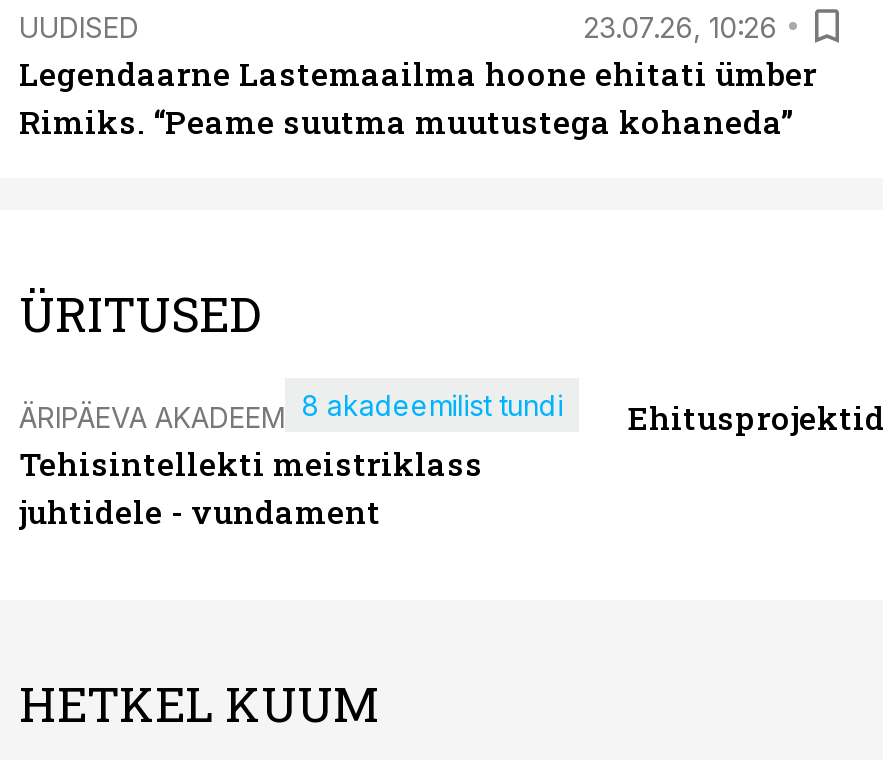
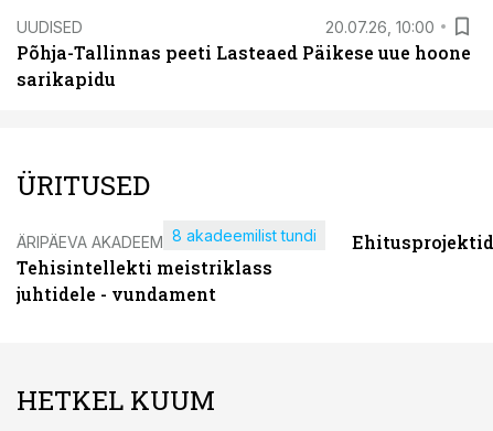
[19,9,817,142] 23.07.26, 10:26 | Legendaarne Lastemaailma hoone ehitati ümber | Rimiks. “Peame suutma muutustega kohaneda” -> [17,17,471,90] 20.07.26, 10:00 | Põhja-Tallinnas peeti Lasteaed Päikese uue hoone | sarikapidu

